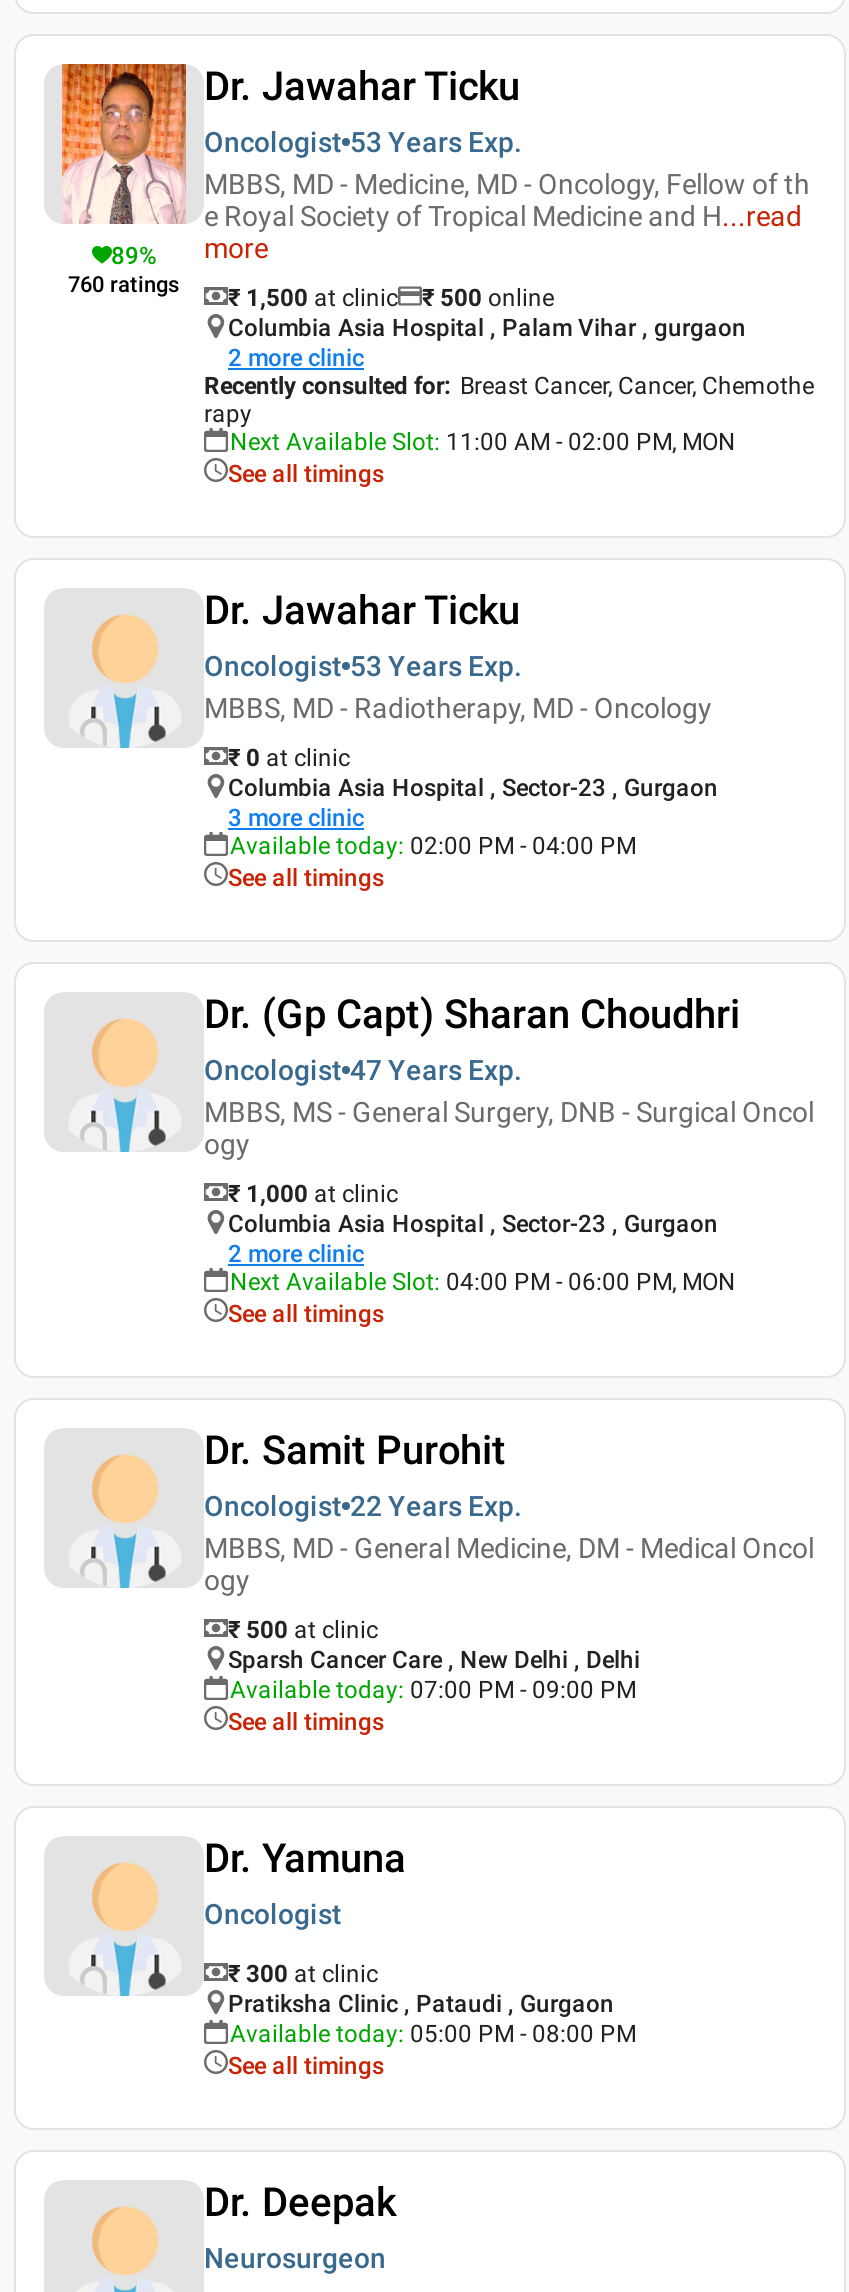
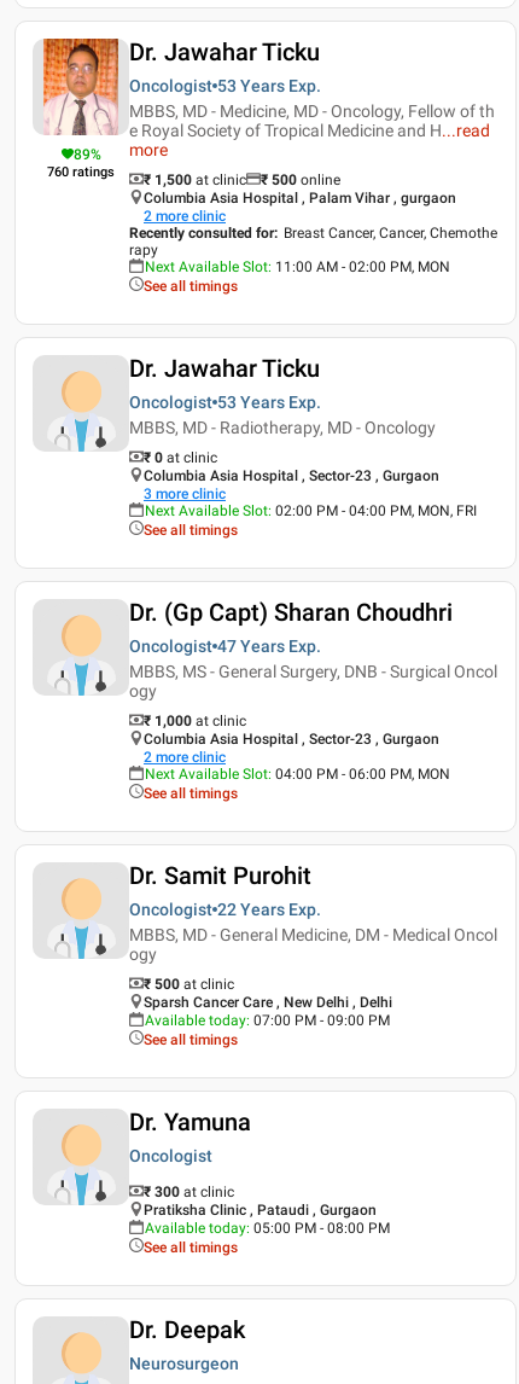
[230,831,636,859] Available today: 02:00 PM - 04:00 PM -> [145,502,477,519] Next Available Slot: 02:00 PM - 04:00 PM, MON, FRI

